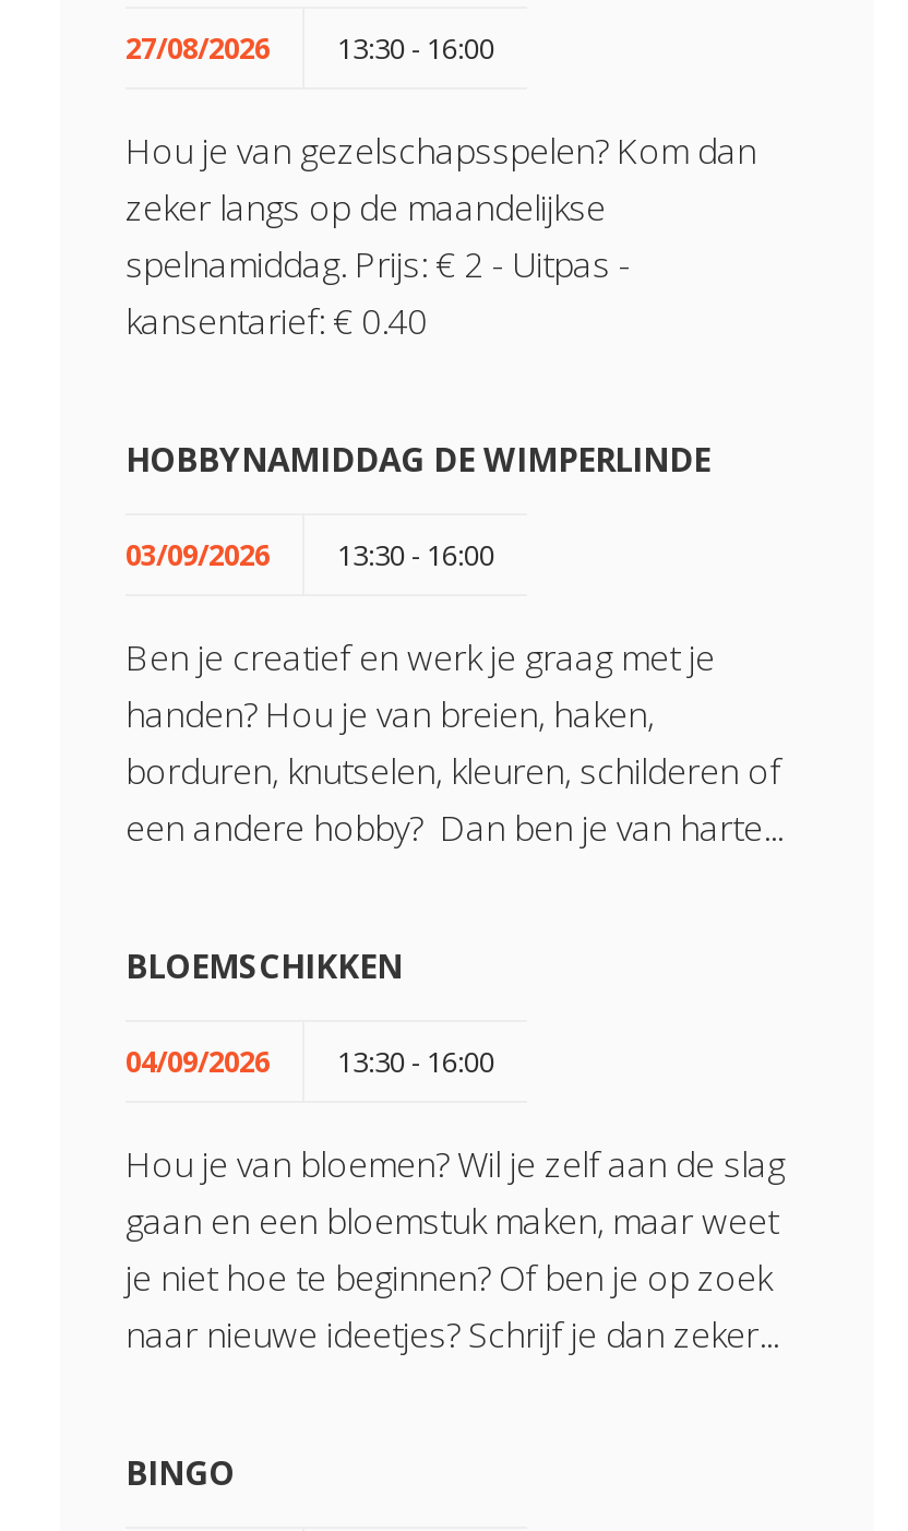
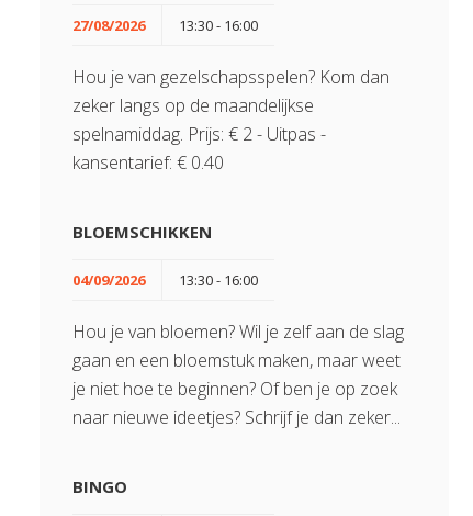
[126,437,782,852] HOBBYNAMIDDAG DE WIMPERLINDE | 03/09/2026 | 13:30 - 16:00 | Ben je creatief en werk je graag met je | handen? Hou je van breien, haken, | borduren, knutselen, kleuren, schilderen of | een andere hobby? Dan ben je van harte... -> none

